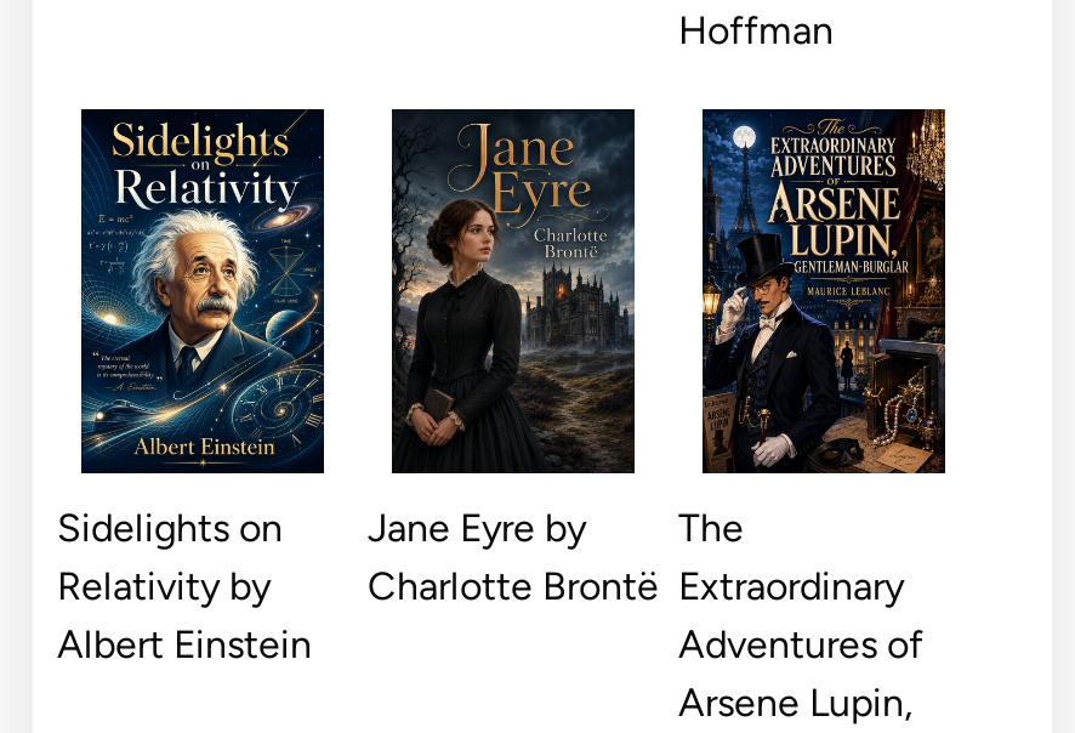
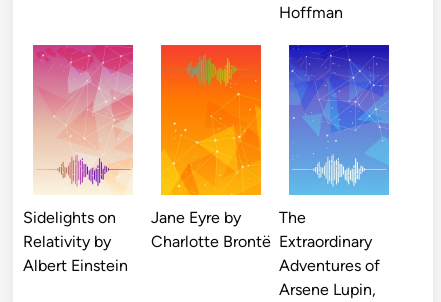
[79,107,326,476] [image] -> [32,44,134,195] [image]
[389,107,637,476] [image] -> [160,44,262,196] [image]
[700,107,948,476] [image] -> [288,44,390,196] [image]

